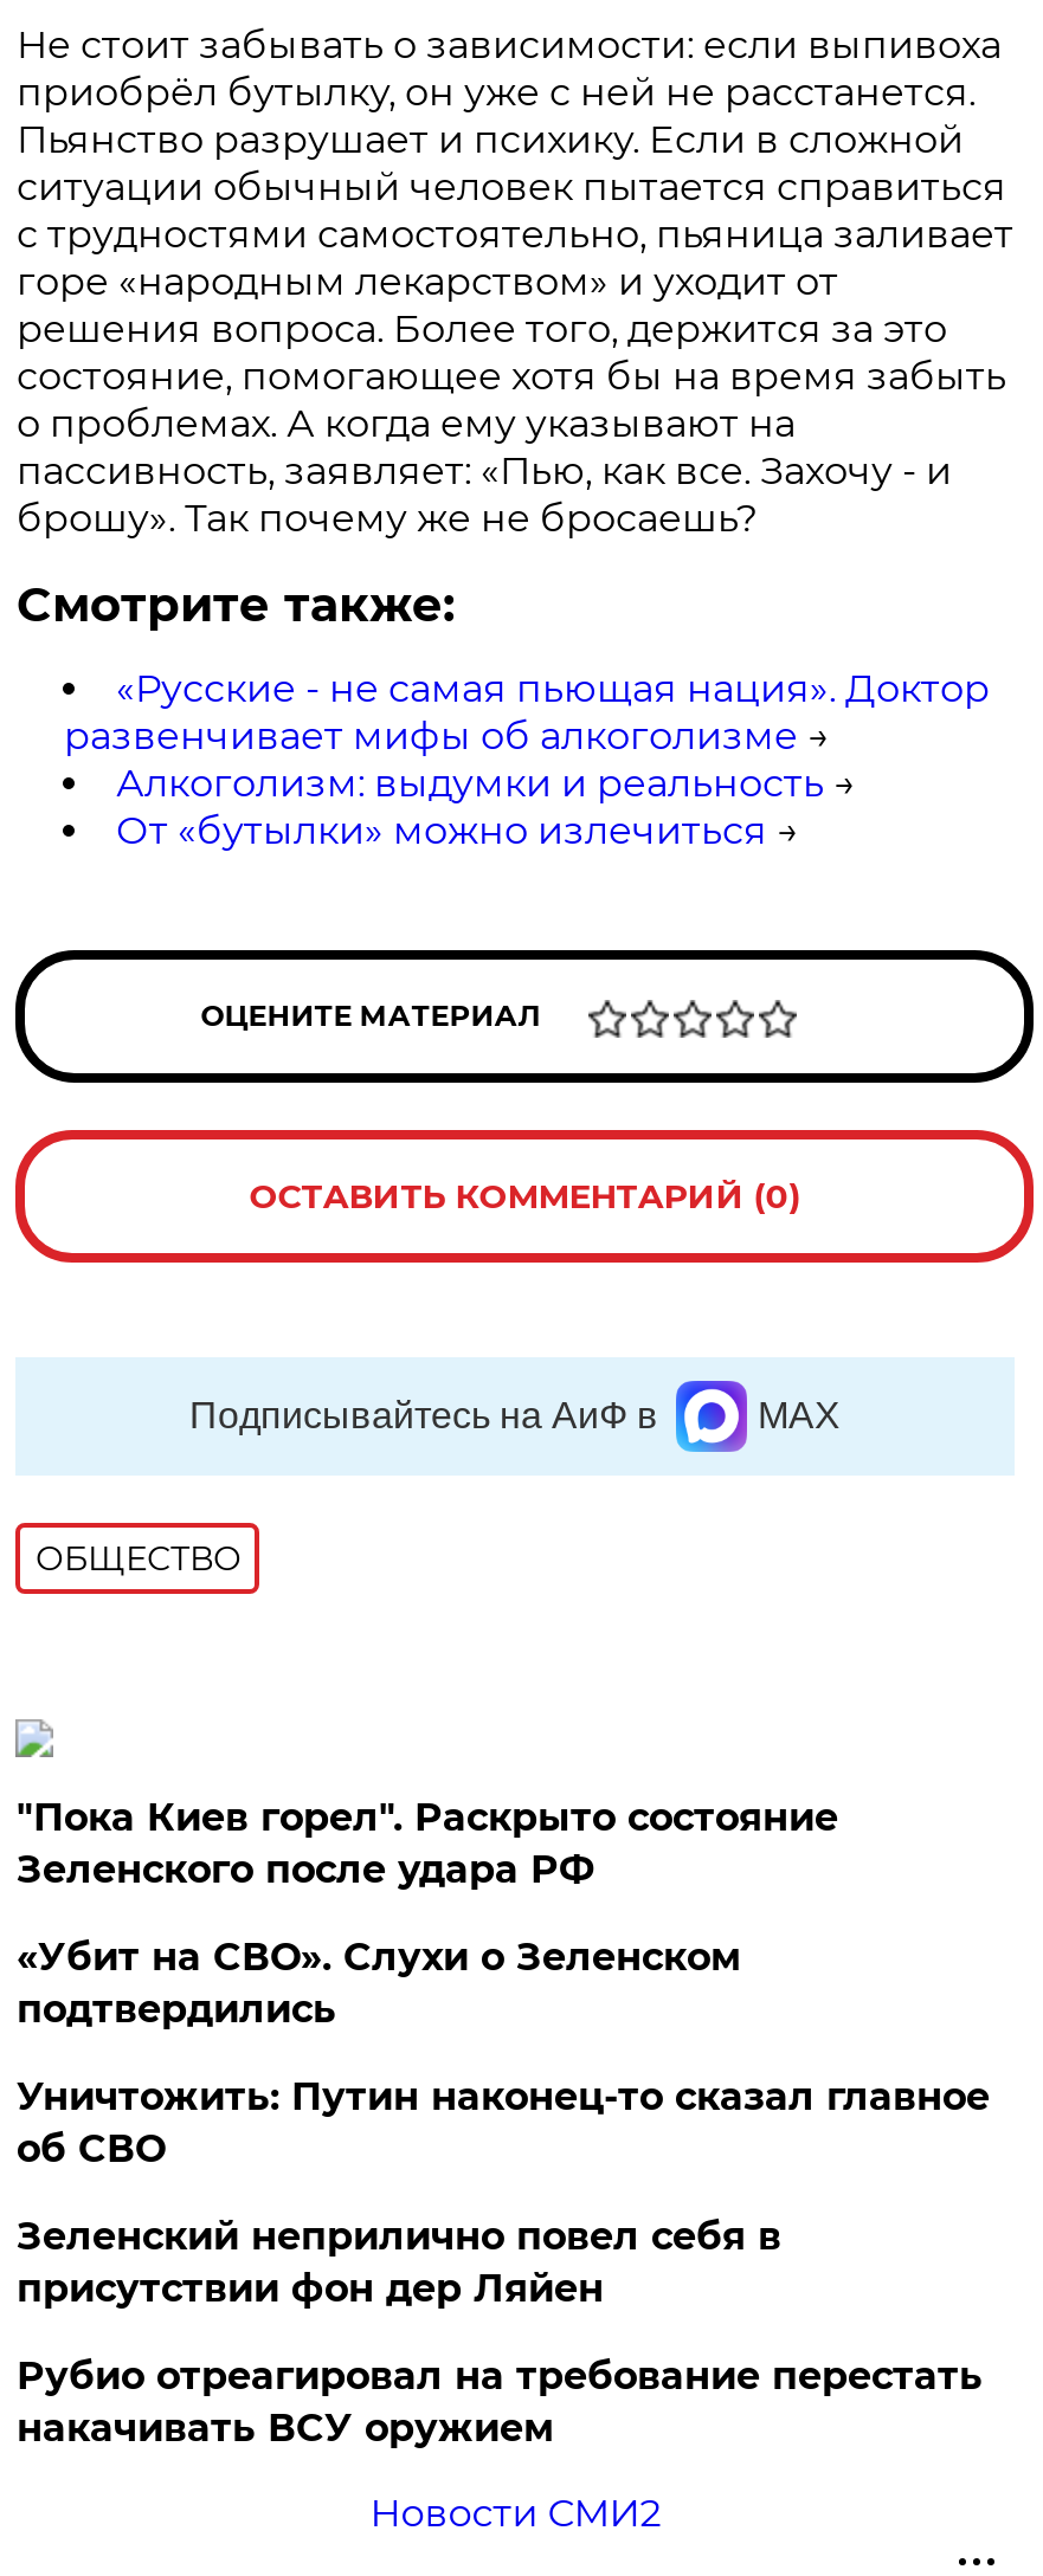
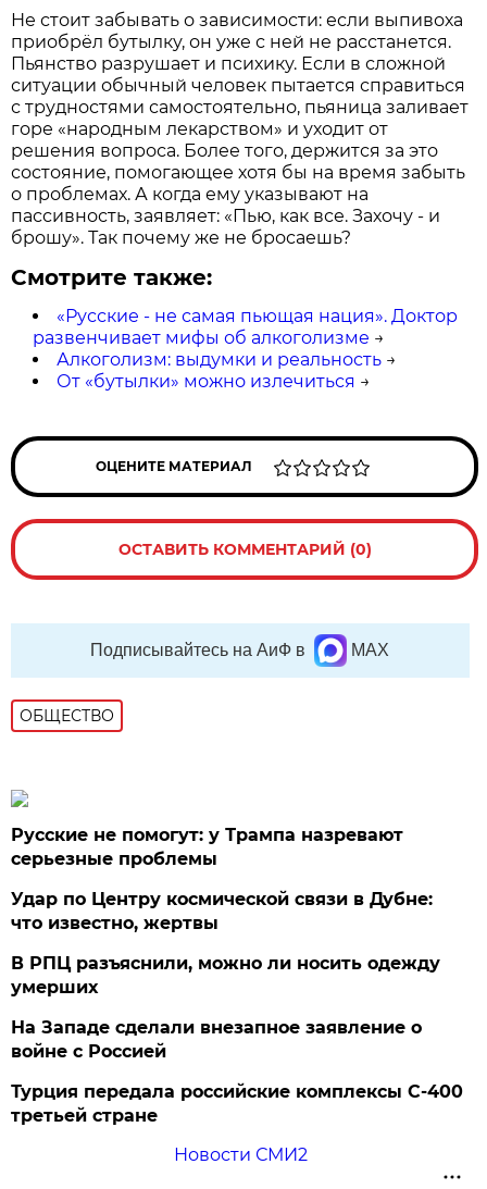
[16,1795,838,1892] "Пока Киев горел". Раскрыто состояние | Зеленского после удара РФ -> [11,825,404,869] Русские не помогут: у Трампа назревают | серьезные проблемы
[16,1935,741,2032] «Убит на СВО». Слухи о Зеленском | подтвердились -> [11,889,433,933] Удар по Центру космической связи в Дубне: | что известно, жертвы
[16,2074,989,2171] Уничтожить: Путин наконец-то сказал главное | об СВО -> [11,953,441,998] В РПЦ разъяснили, можно ли носить одежду | умерших
[16,2214,781,2311] Зеленский неприлично повел cебя в | присутствии фон дер Ляйен -> [11,1017,422,1062] На Западе сделали внезапное заявление о | войне с Россией
[16,2354,982,2451] Рубио отреагировал на требование перестать | накачивать ВСУ оружием -> [11,1081,464,1126] Турция передала российские комплексы С-400 | третьей стране

